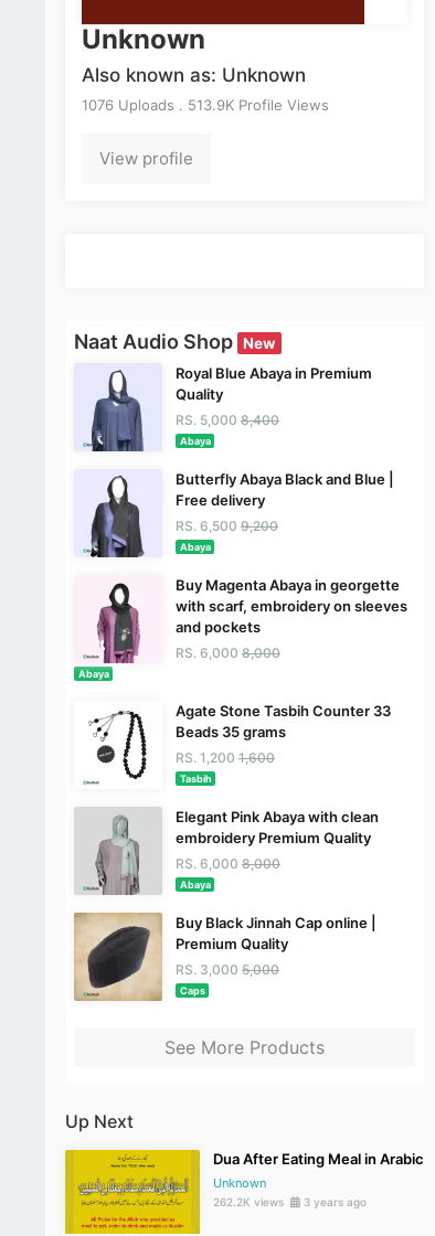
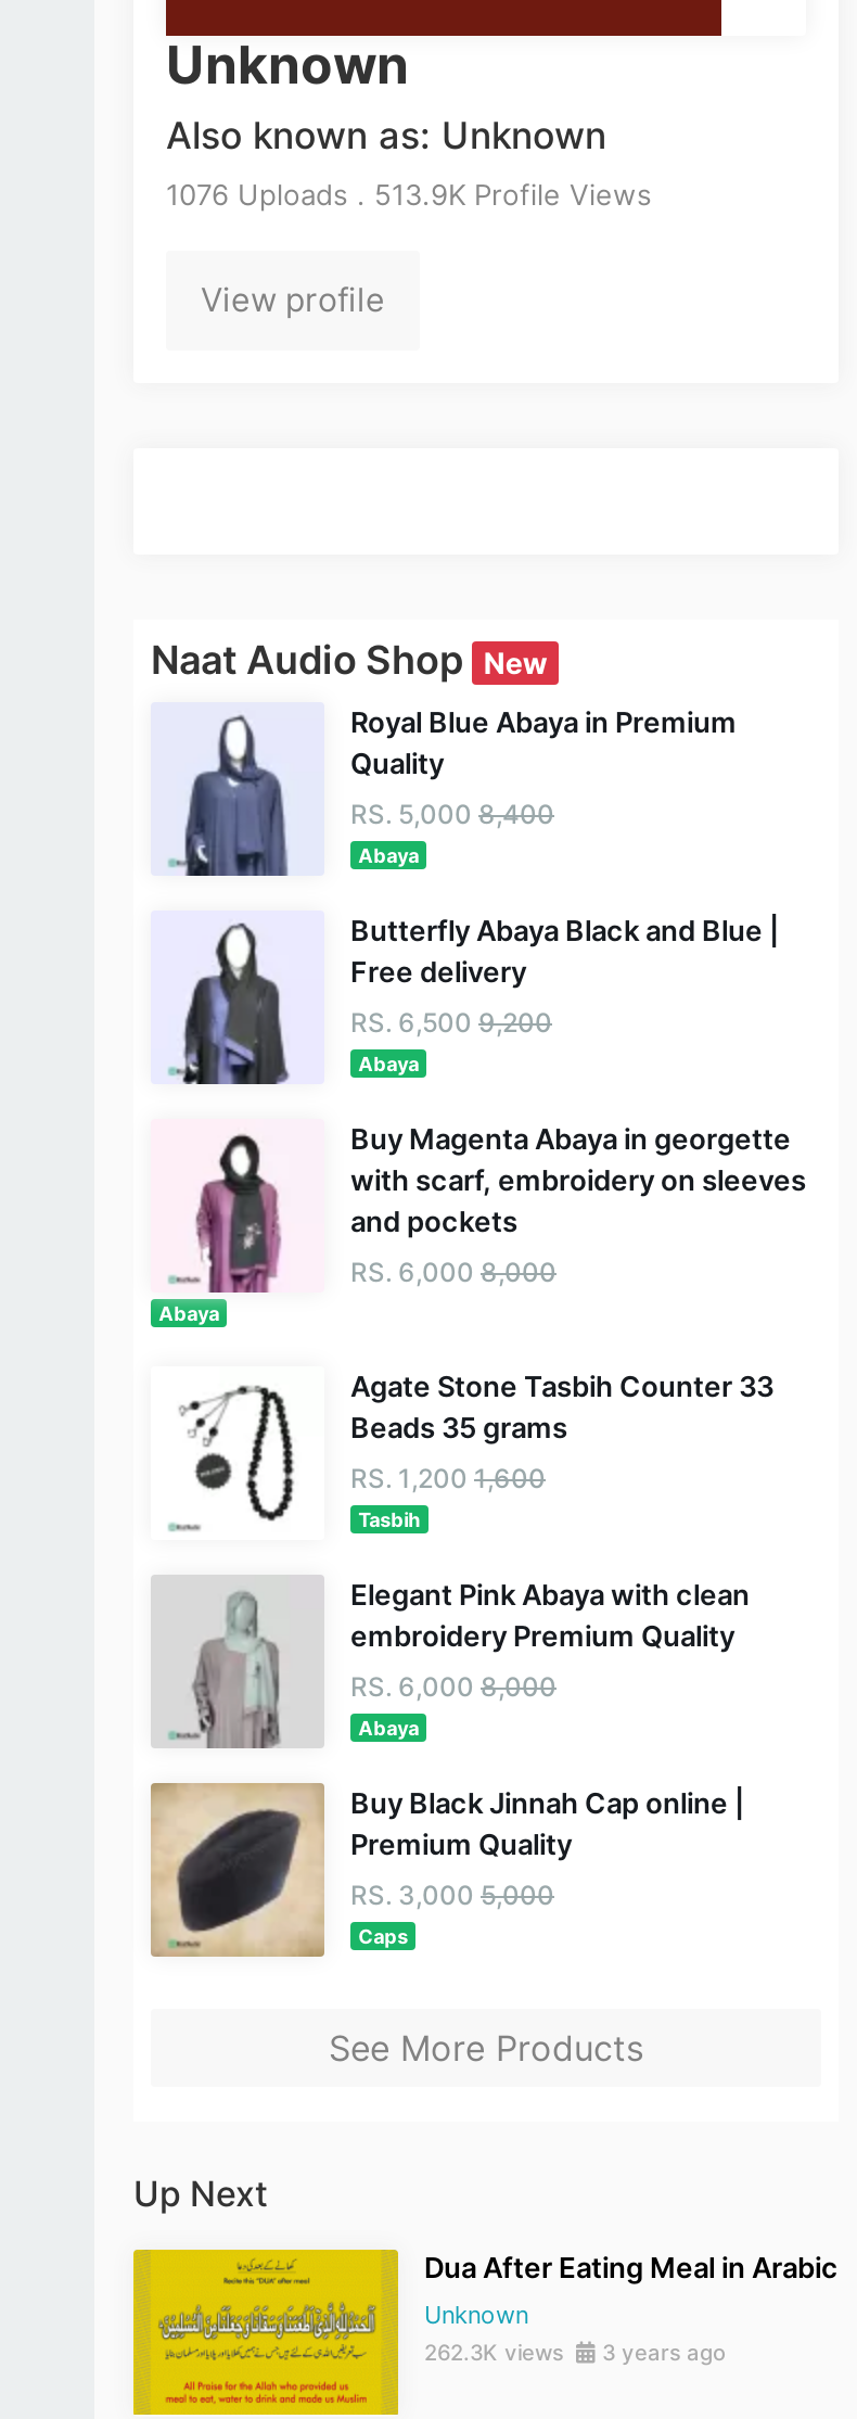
[213,1195,367,1209] 262.2K views 3 years ago -> [424,2339,726,2365] 262.3K views 3 years ago

